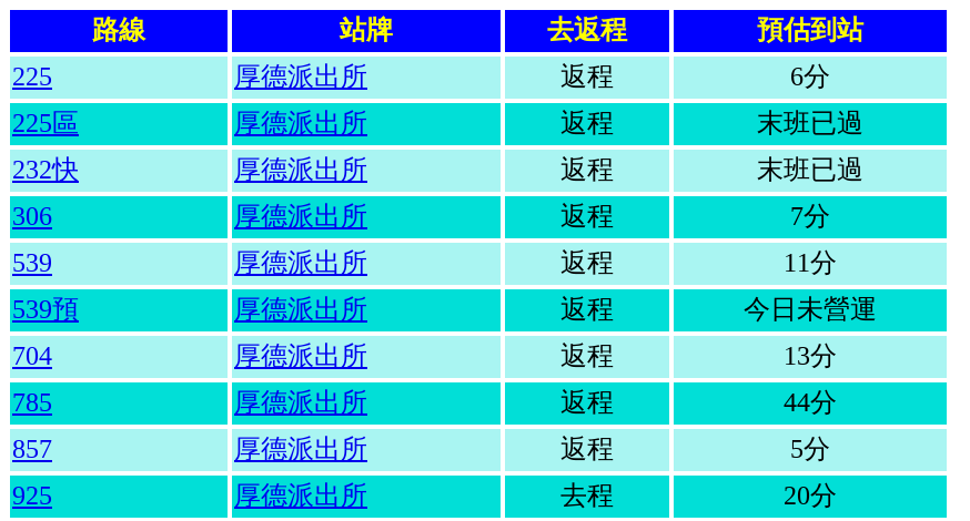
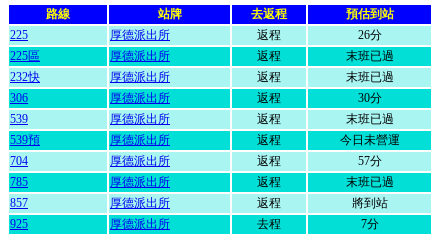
[790,61,830,92] 6分 -> [357,28,381,42] 26分
[790,201,830,232] 7分 -> [357,91,381,105] 30分
[784,247,837,278] 11分 -> [345,112,393,126] 末班已過
[784,340,837,371] 13分 -> [357,154,381,168] 57分
[784,387,837,418] 44分 -> [345,175,393,189] 末班已過
[790,433,830,464] 5分 -> [351,196,387,210] 將到站
[784,480,837,511] 20分 -> [360,217,378,231] 7分

